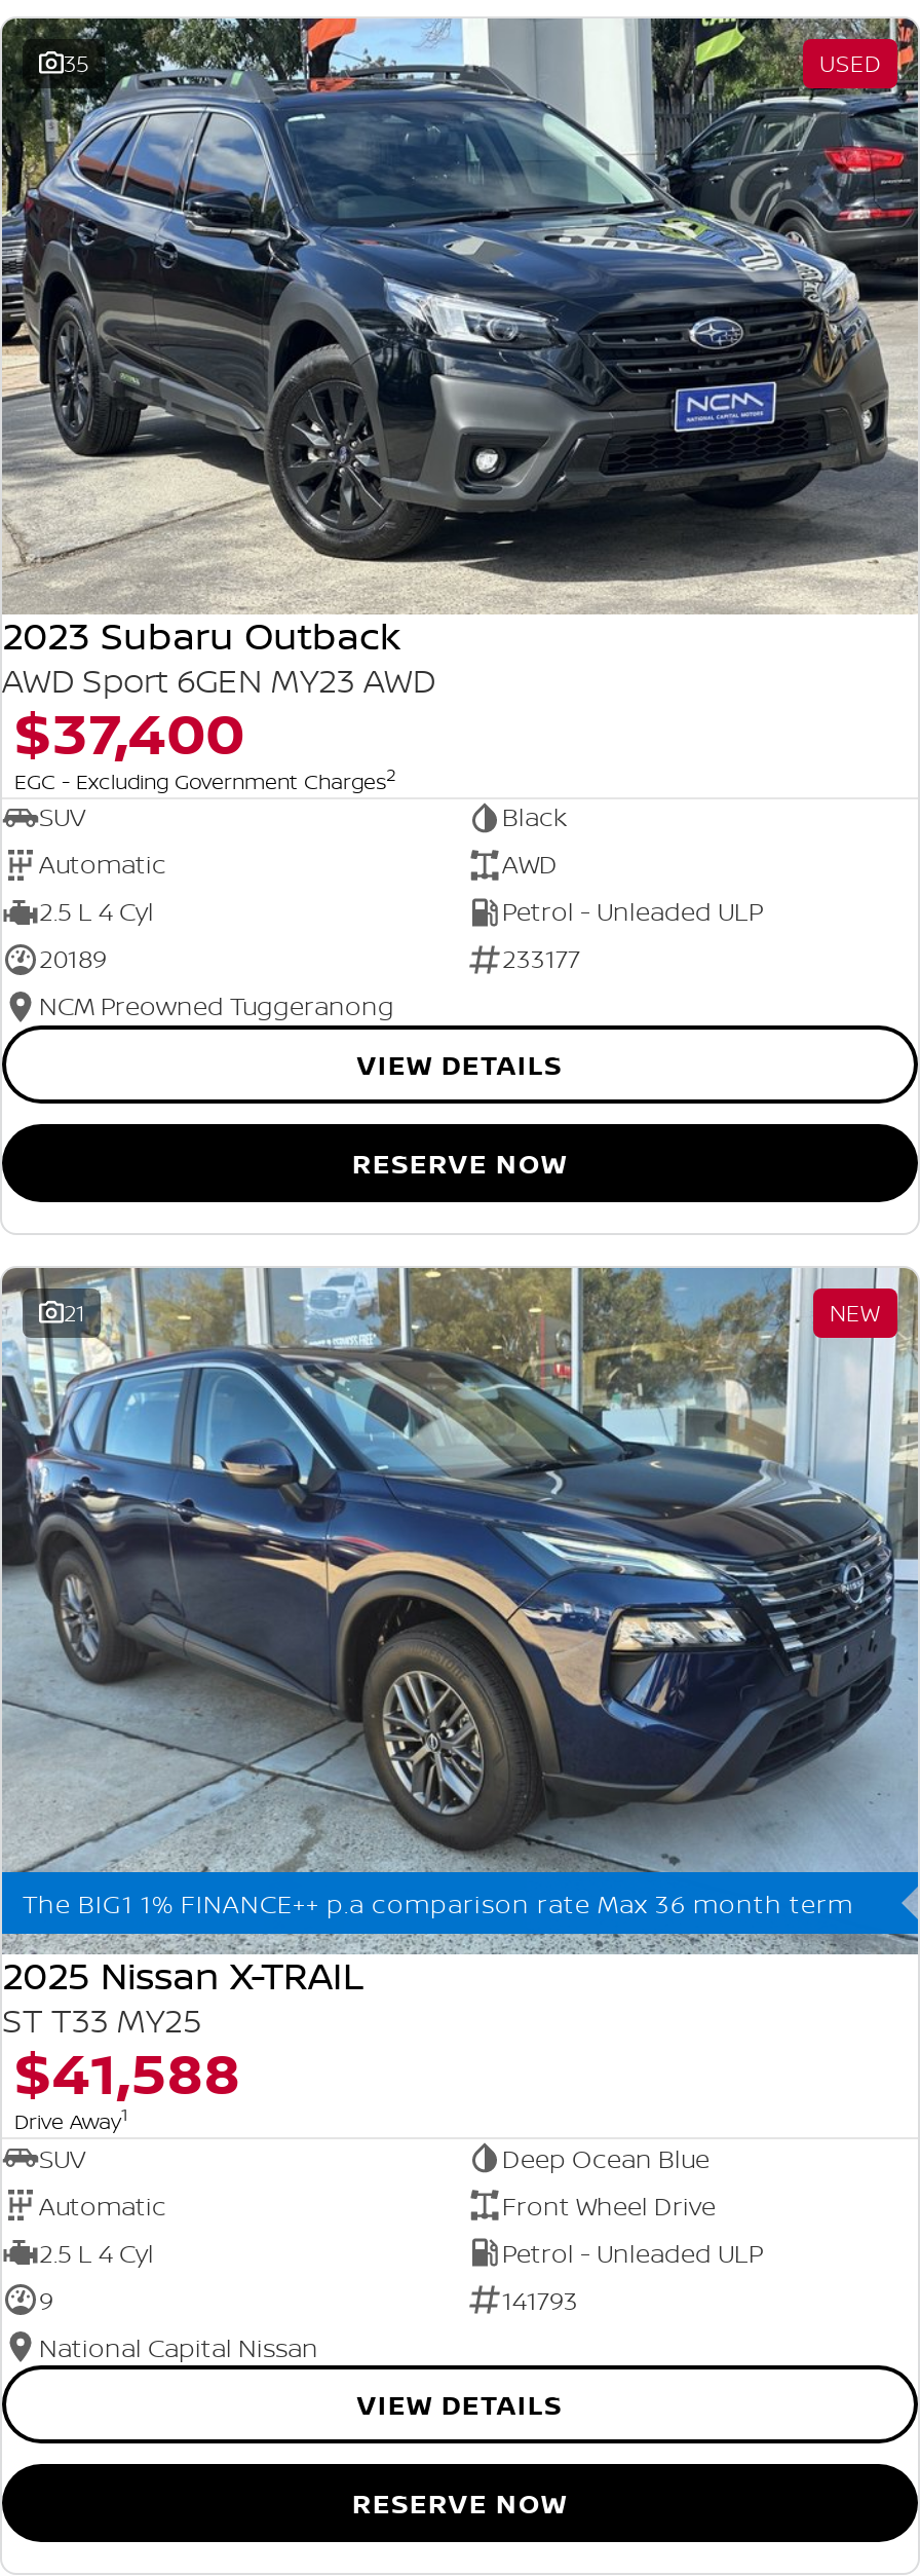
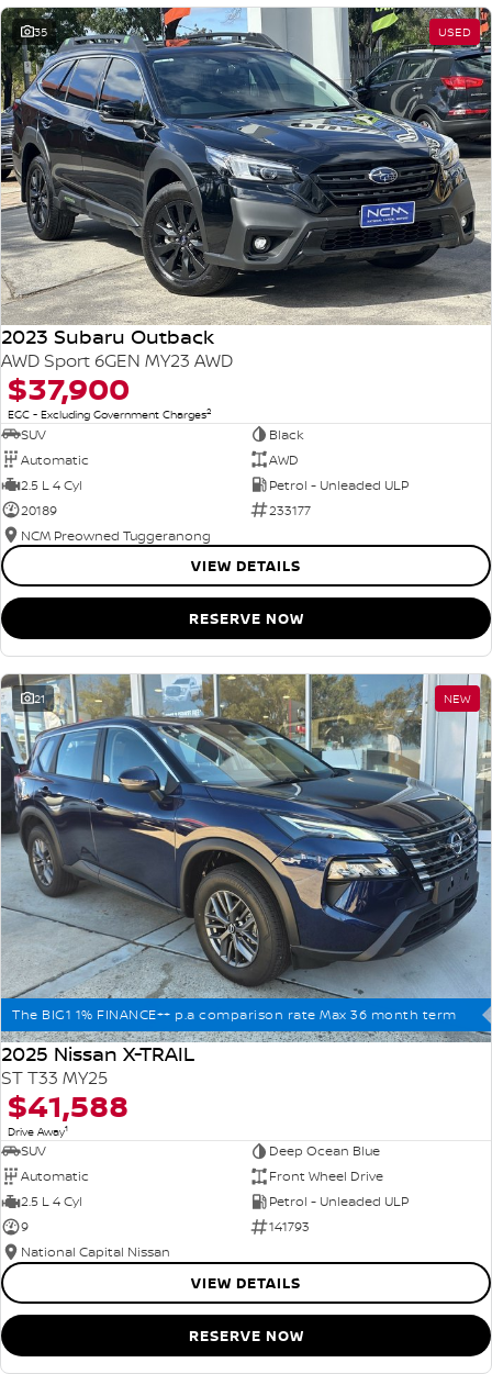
[14,692,244,772] $37,400 -> [8,367,130,410] $37,900

